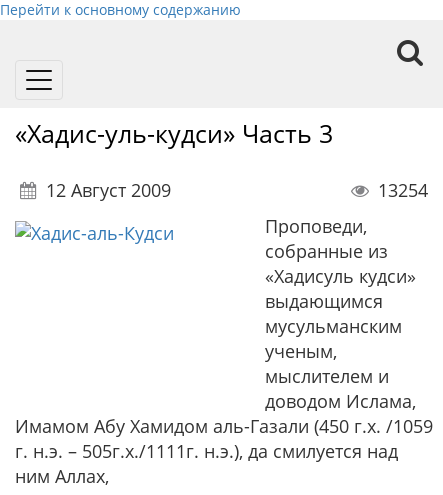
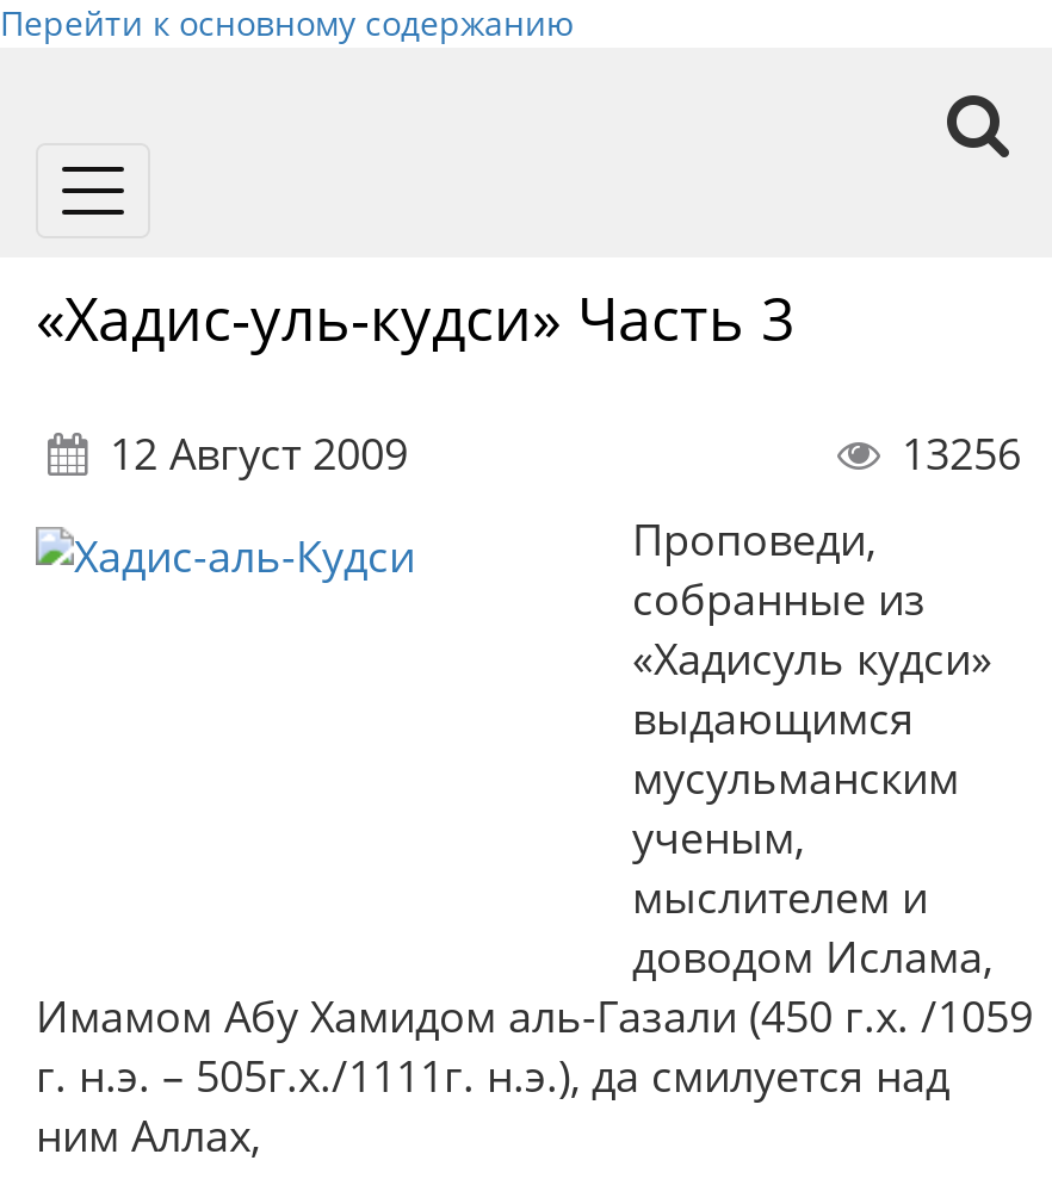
[378,178,428,202] 13254 -> [902,424,1021,482] 13256

